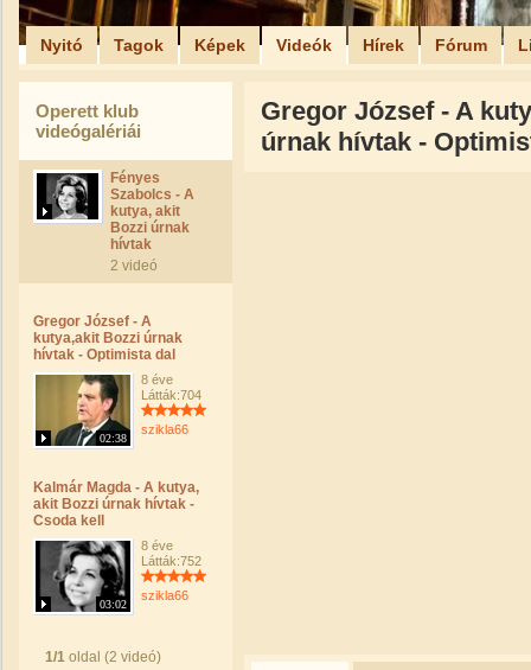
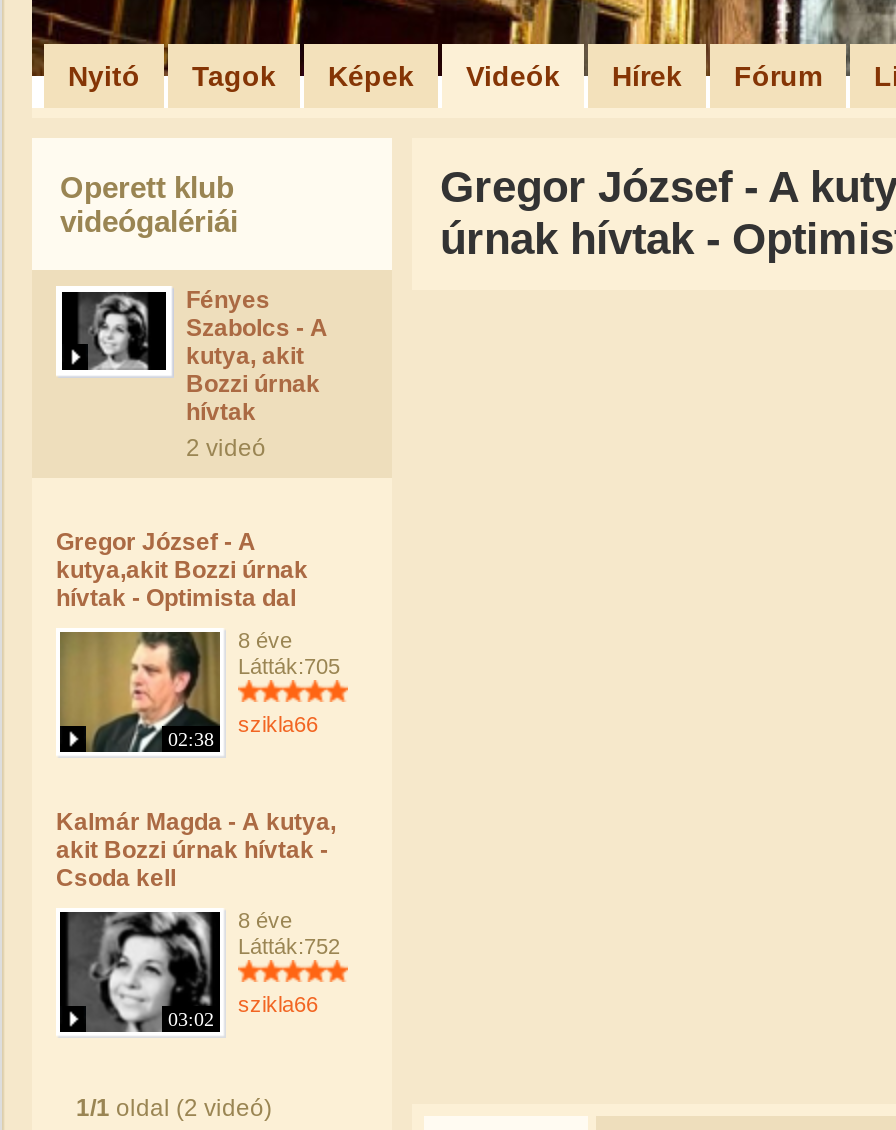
[141,388,201,402] Látták:704 -> [238,654,340,678] Látták:705

